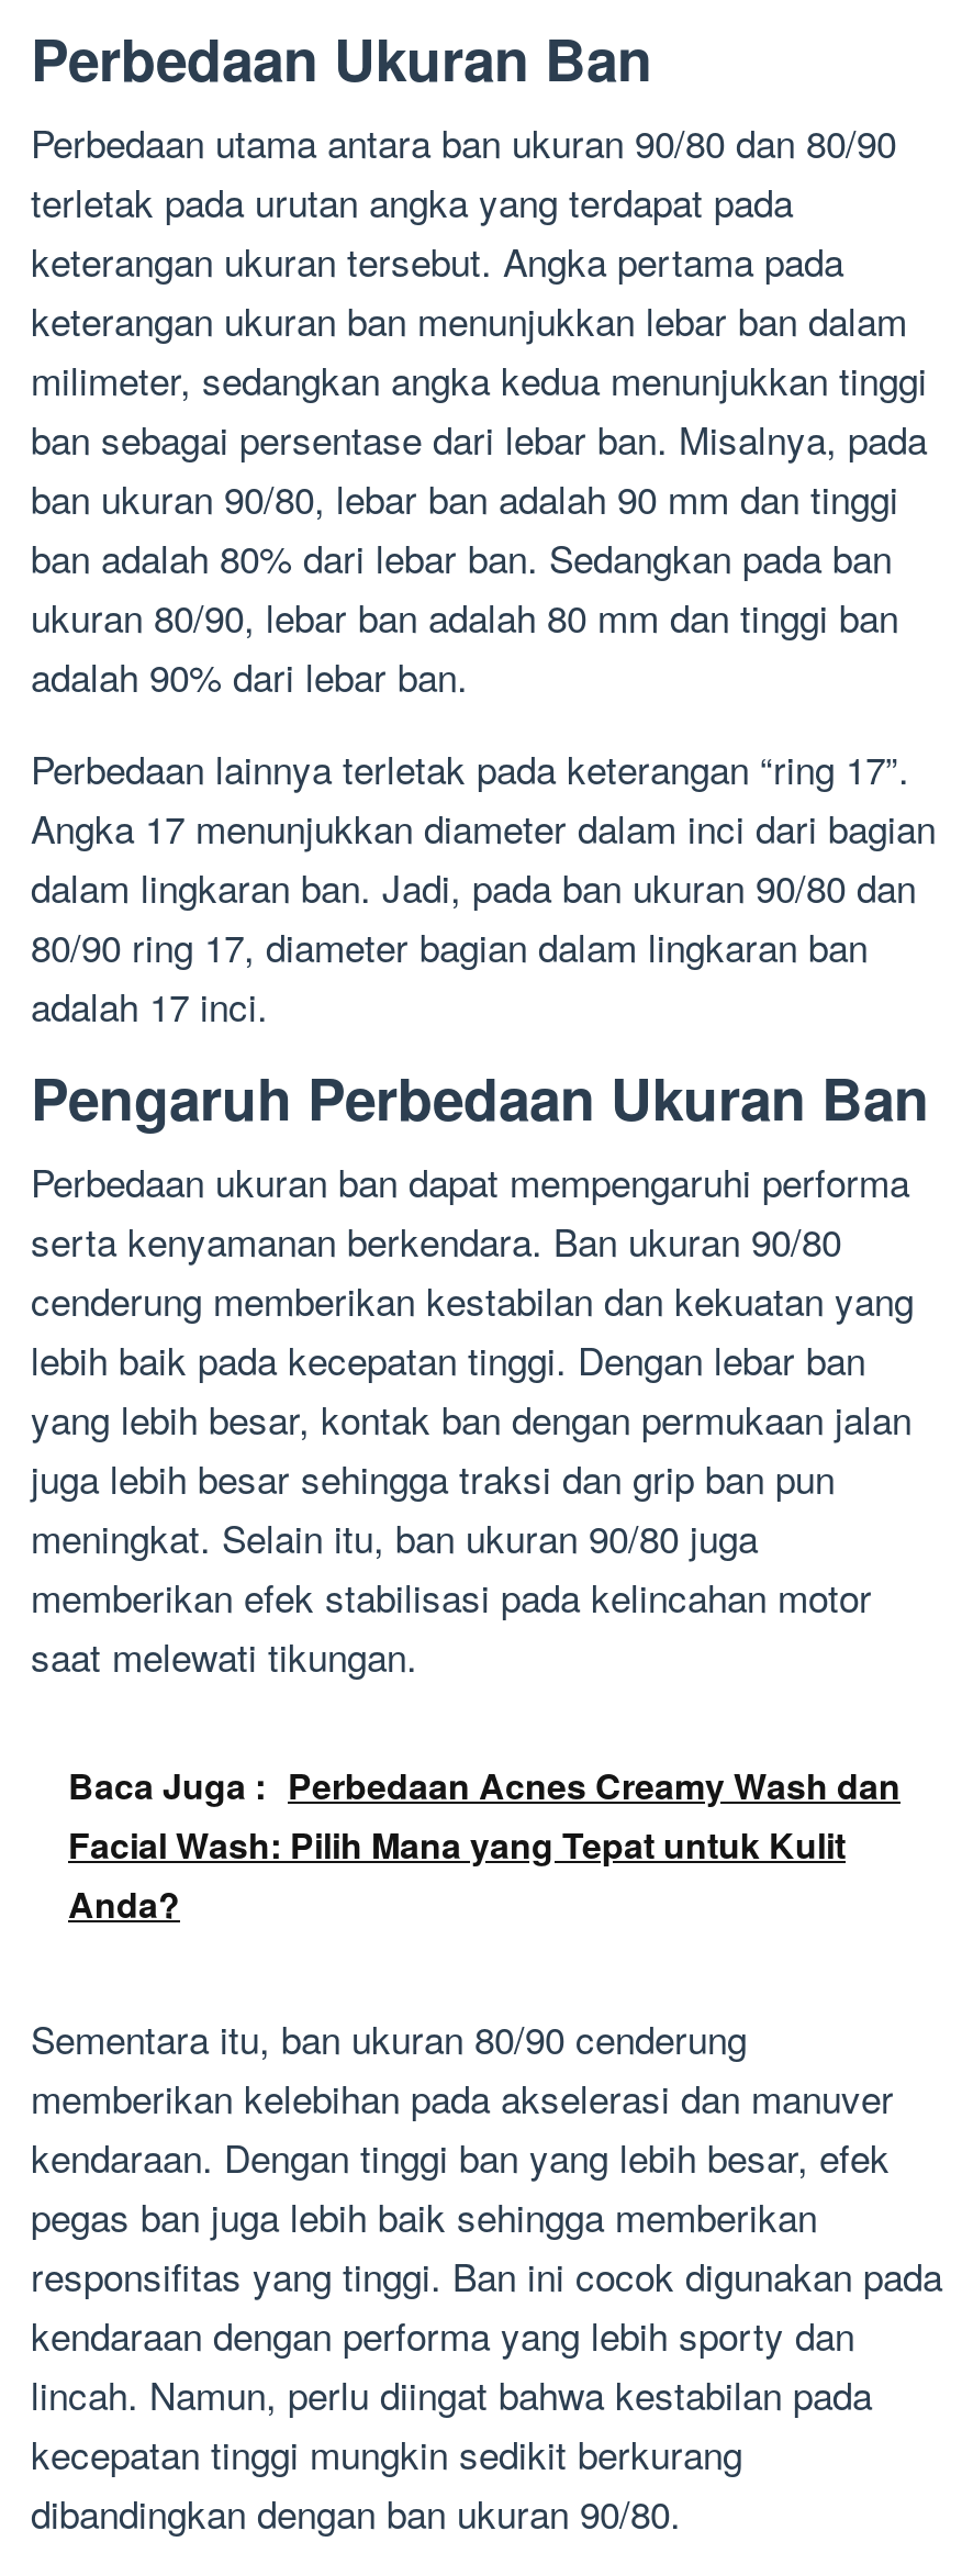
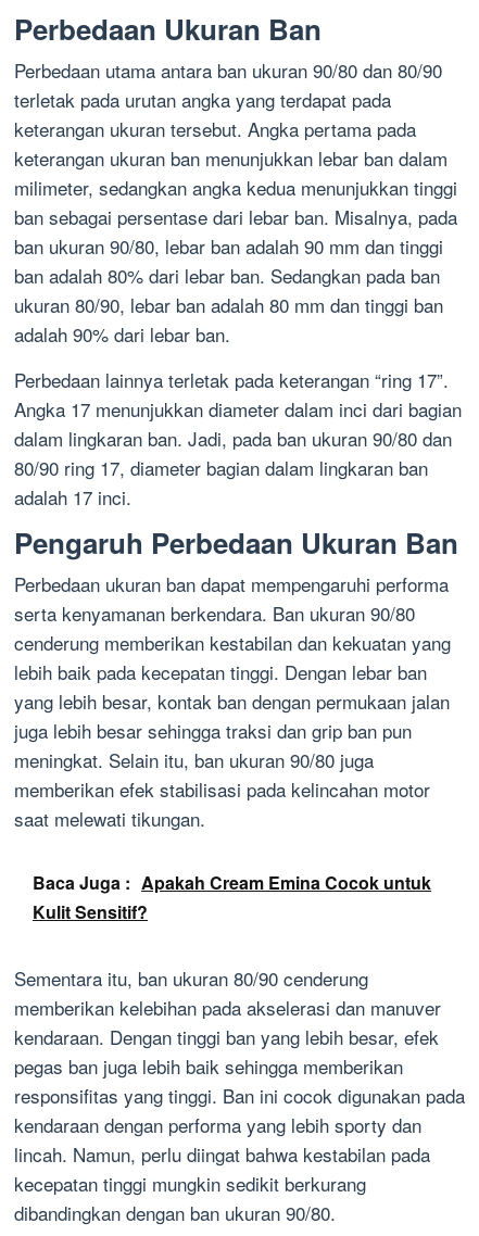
[68,1760,901,1929] Baca Juga : Perbedaan Acnes Creamy Wash dan | Facial Wash: Pilih Mana yang Tepat untuk Kulit | Anda? -> [33,870,431,924] Baca Juga : Apakah Cream Emina Cocok untuk | Kulit Sensitif?

